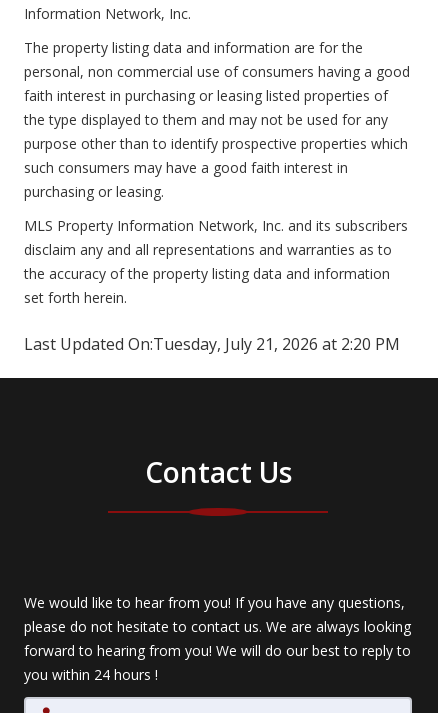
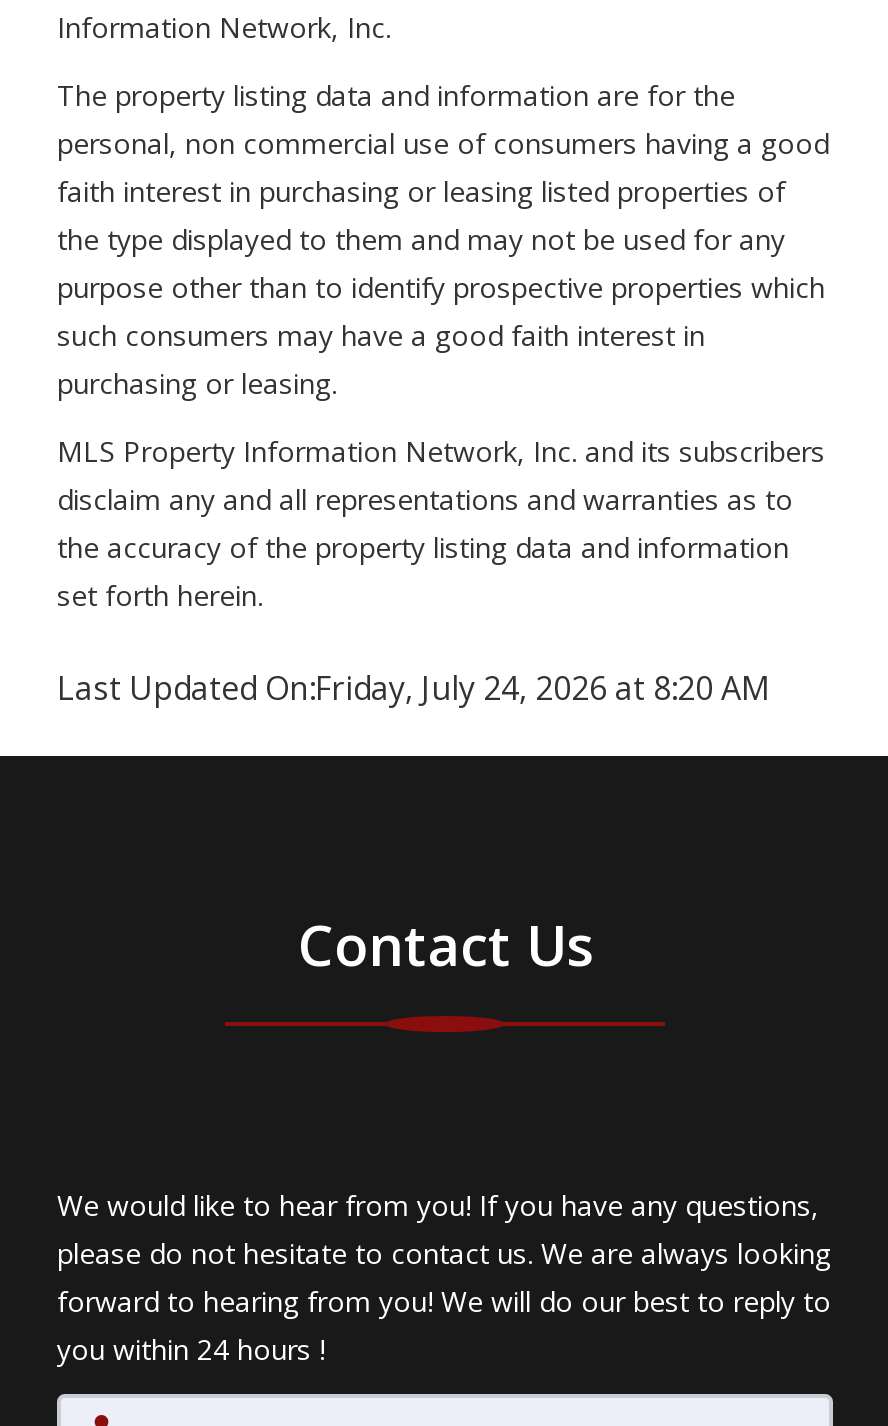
[24,333,400,355] Last Updated On:Tuesday, July 21, 2026 at 2:20 PM -> [57,666,771,710] Last Updated On:Friday, July 24, 2026 at 8:20 AM

